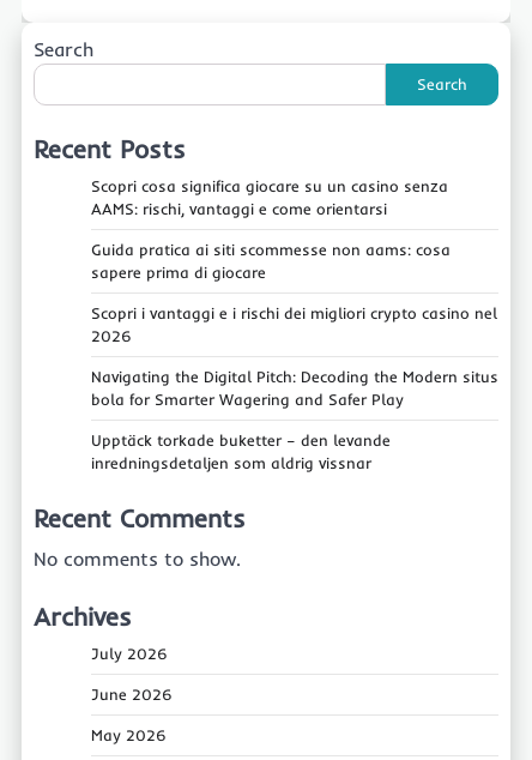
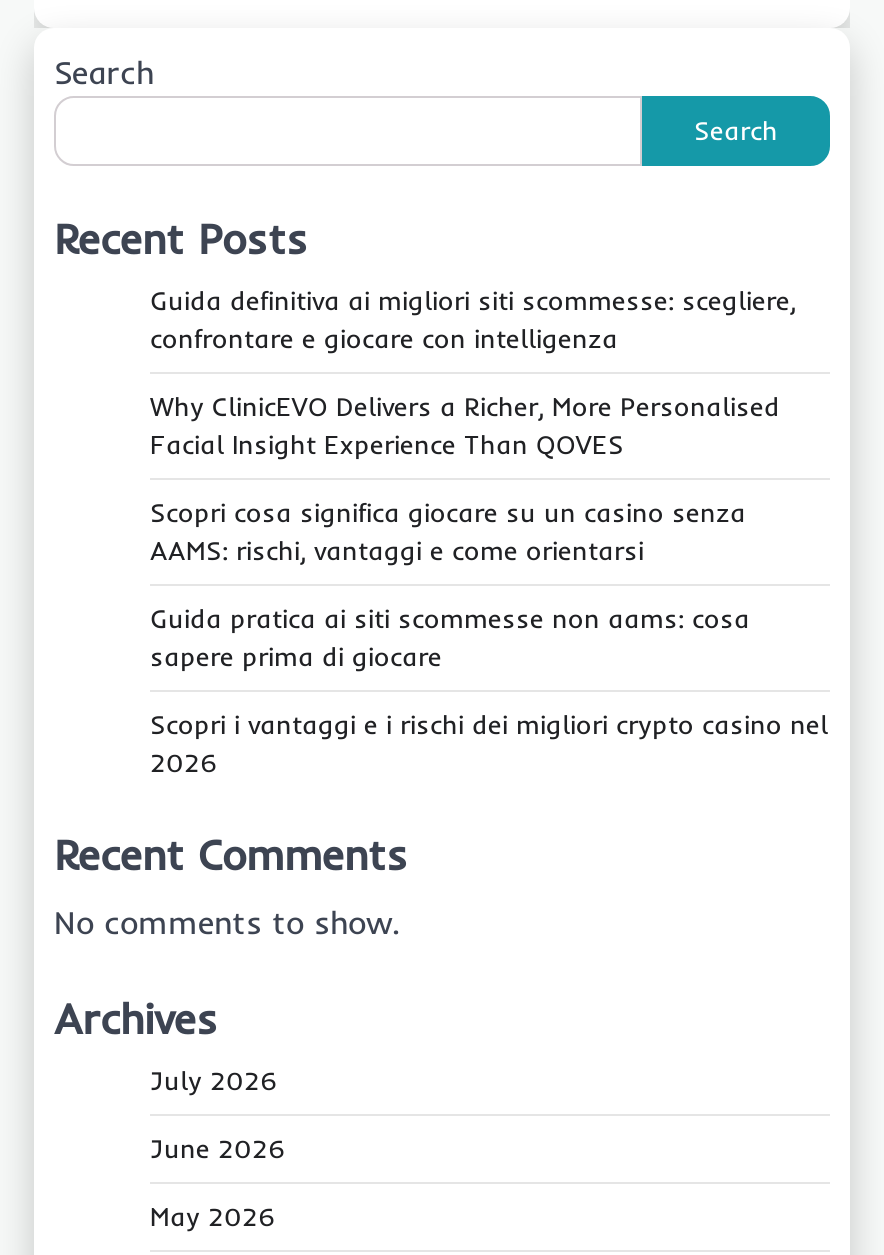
none -> [150,284,796,460] Guida definitiva ai migliori siti scommesse: scegliere, | confrontare e giocare con intelligenza | Why ClinicEVO Delivers a Richer, More Personalised | Facial Insight Experience Than QOVES
moved [91,176,497,345] -> [150,496,828,778]: Scopri cosa significa giocare su un casino senza | AAMS: rischi, vantaggi e come orientarsi | Guida pratica ai siti scommesse non aams: cosa | sapere prima di giocare | Scopri i vantaggi e i rischi dei migliori crypto casino nel | 2026
[91,367,498,472] Navigating the Digital Pitch: Decoding the Modern situs | bola for Smarter Wagering and Safer Play | Upptäck torkade buketter – den levande | inredningsdetaljen som aldrig vissnar -> none

